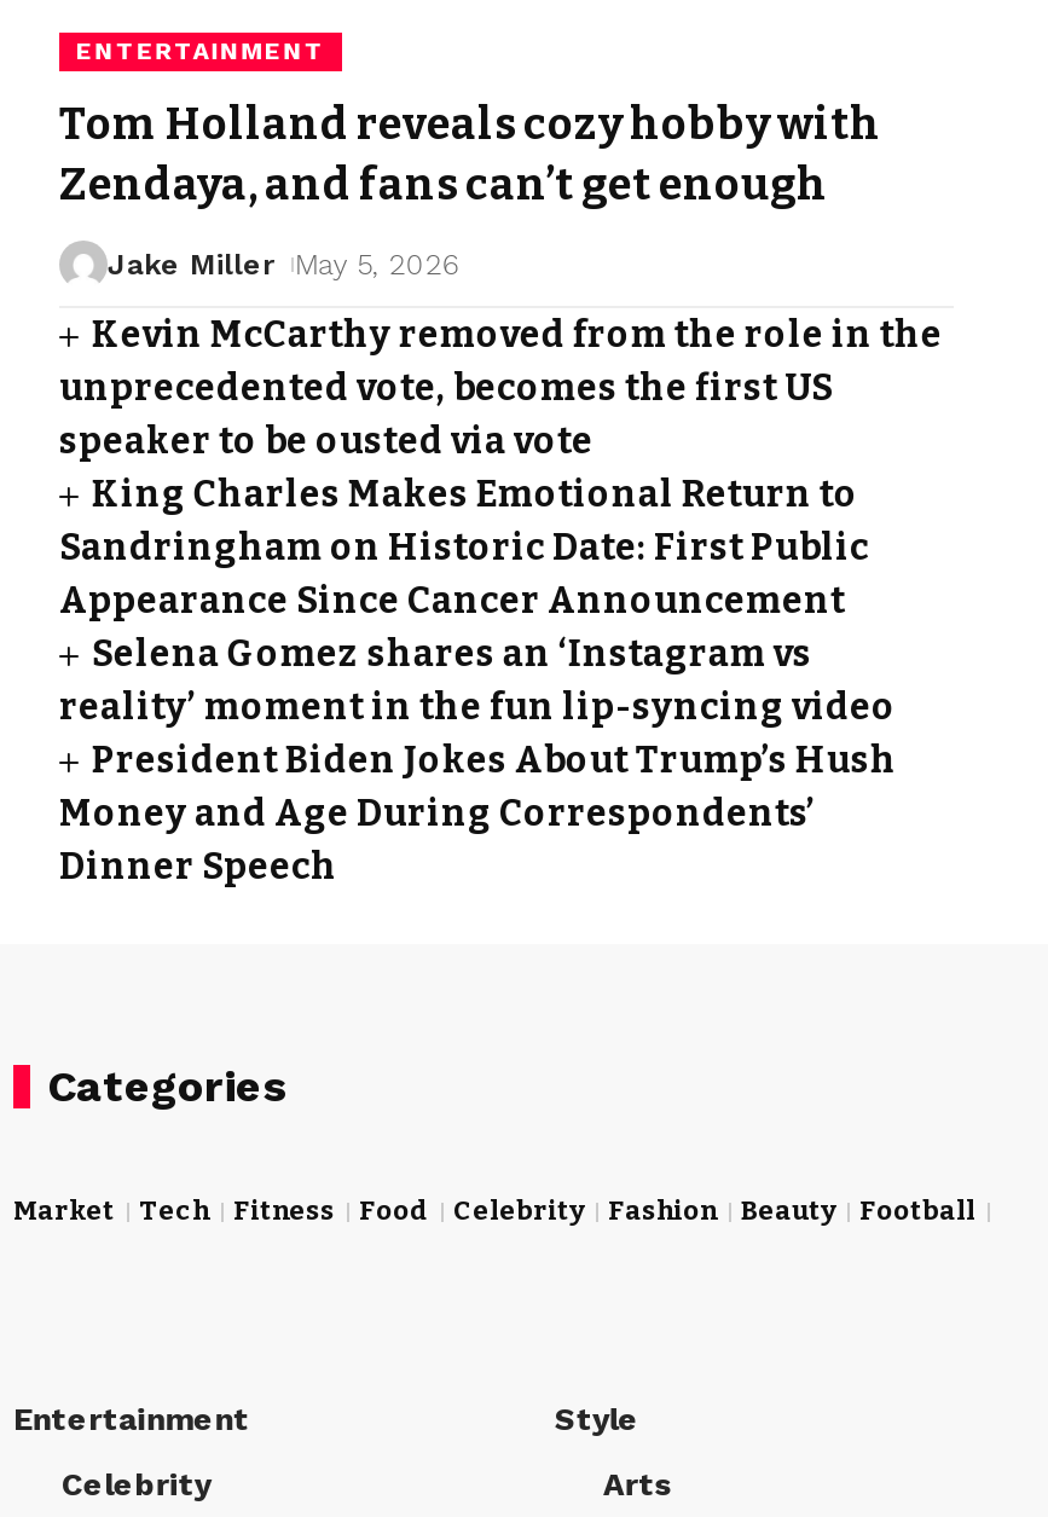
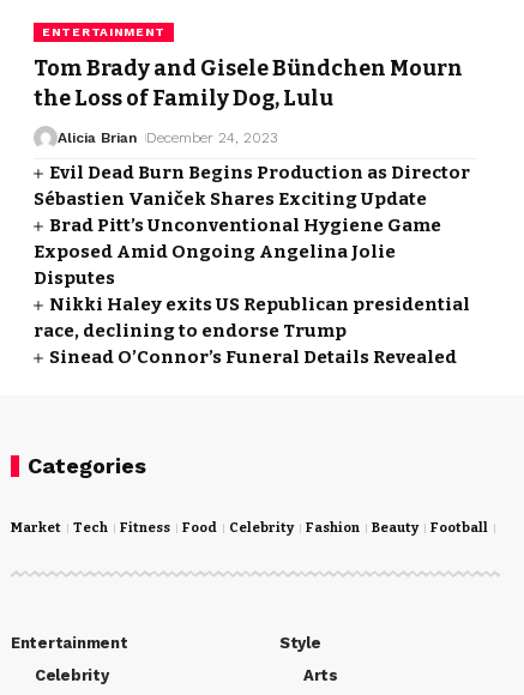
[59,98,881,212] Tom Holland reveals cozy hobby with | Zendaya, and fans can’t get enough -> [34,55,463,111] Tom Brady and Gisele Bündchen Mourn | the Loss of Family Dog, Lulu
[108,248,459,282] Jake Miller May 5, 2026 -> [58,129,277,146] Alicia Brian December 24, 2023
[59,313,943,888] Kevin McCarthy removed from the role in the | unprecedented vote, becomes the first US | speaker to be ousted via vote | King Charles Makes Emotional Return to | Sandringham on Historic Date: First Public | Appearance Since Cancer Announcement | Selena Gomez shares an ‘Instagram vs | reality’ moment in the fun lip-syncing video | President Biden Jokes About Trump’s Hush | Money and Age During Correspondents’ | Dinner Speech -> [34,162,471,368] Evil Dead Burn Begins Production as Director | Sébastien Vaniček Shares Exciting Update | Brad Pitt’s Unconventional Hygiene Game | Exposed Amid Ongoing Angelina Jolie | Disputes | Nikki Haley exits US Republican presidential | race, declining to endorse Trump | Sinead O’Connor’s Funeral Details Revealed

